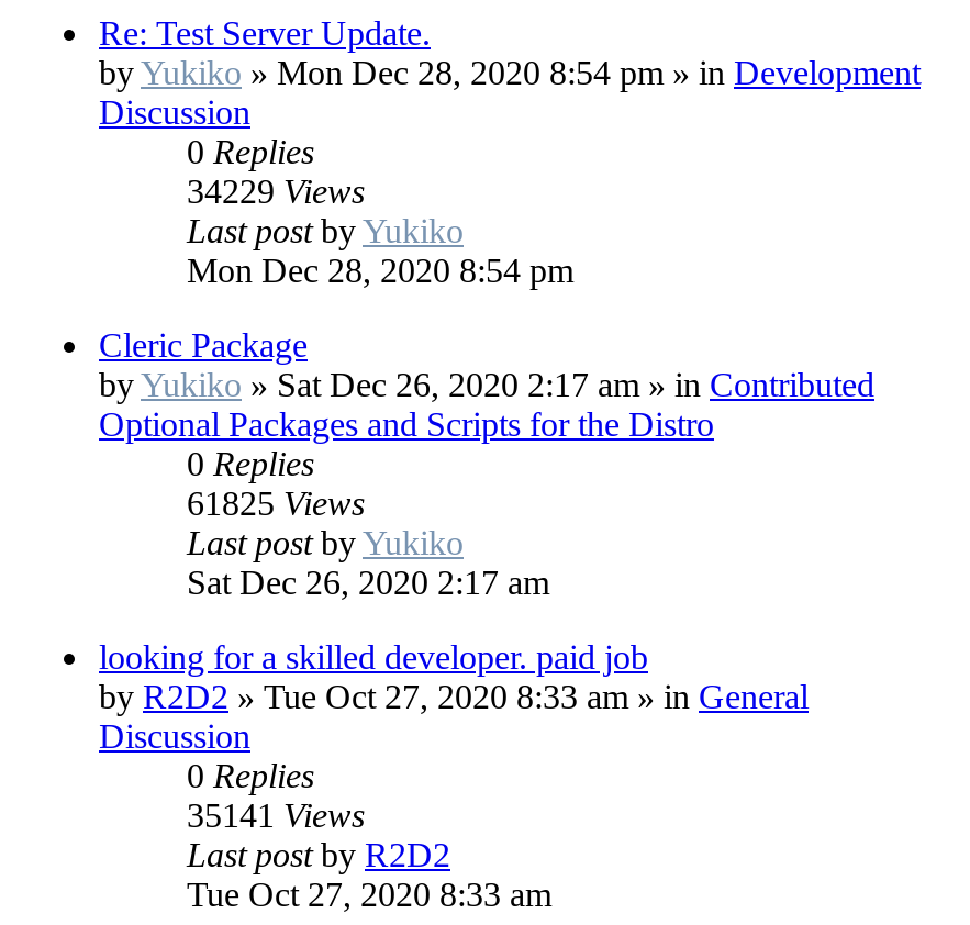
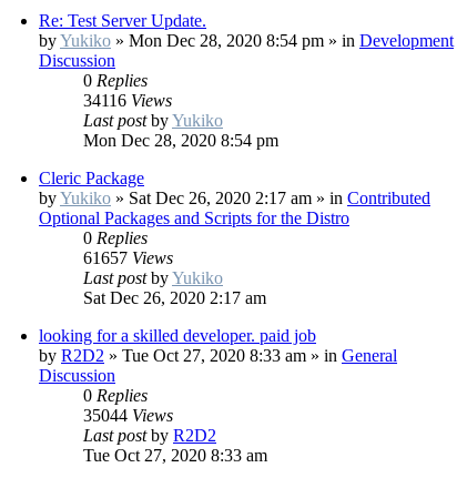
[187,173,365,211] 34229 Views -> [83,91,172,110] 34116 Views
[187,485,365,523] 61825 Views -> [83,249,173,268] 61657 Views
[187,797,365,835] 35141 Views -> [83,406,173,425] 35044 Views

